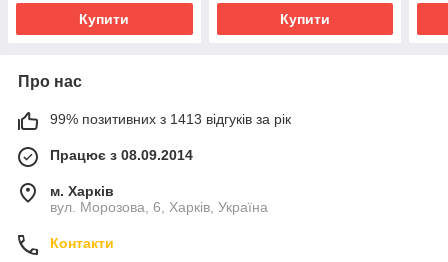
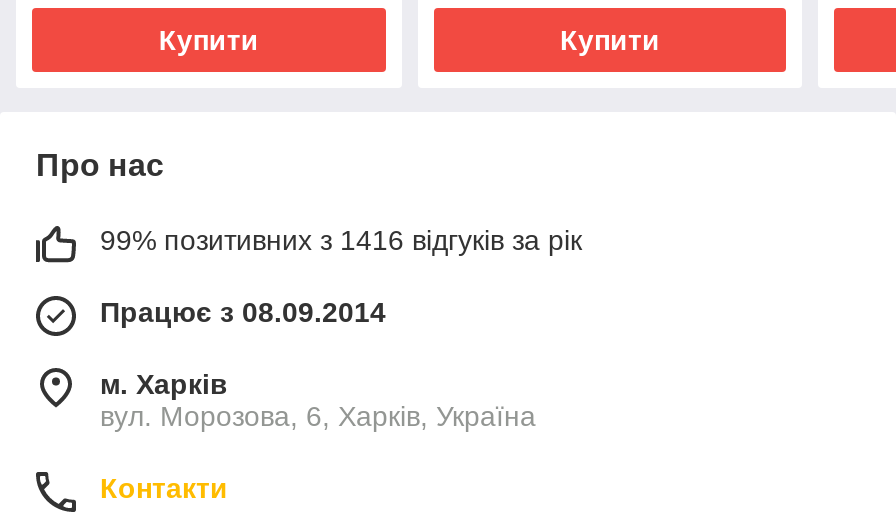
[50,111,291,127] 99% позитивних з 1413 відгуків за рік -> [100,224,582,256] 99% позитивних з 1416 відгуків за рік

